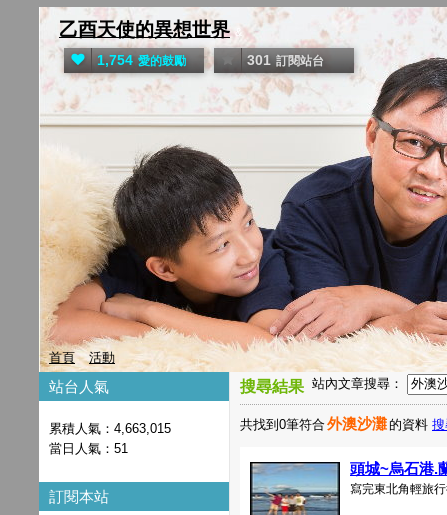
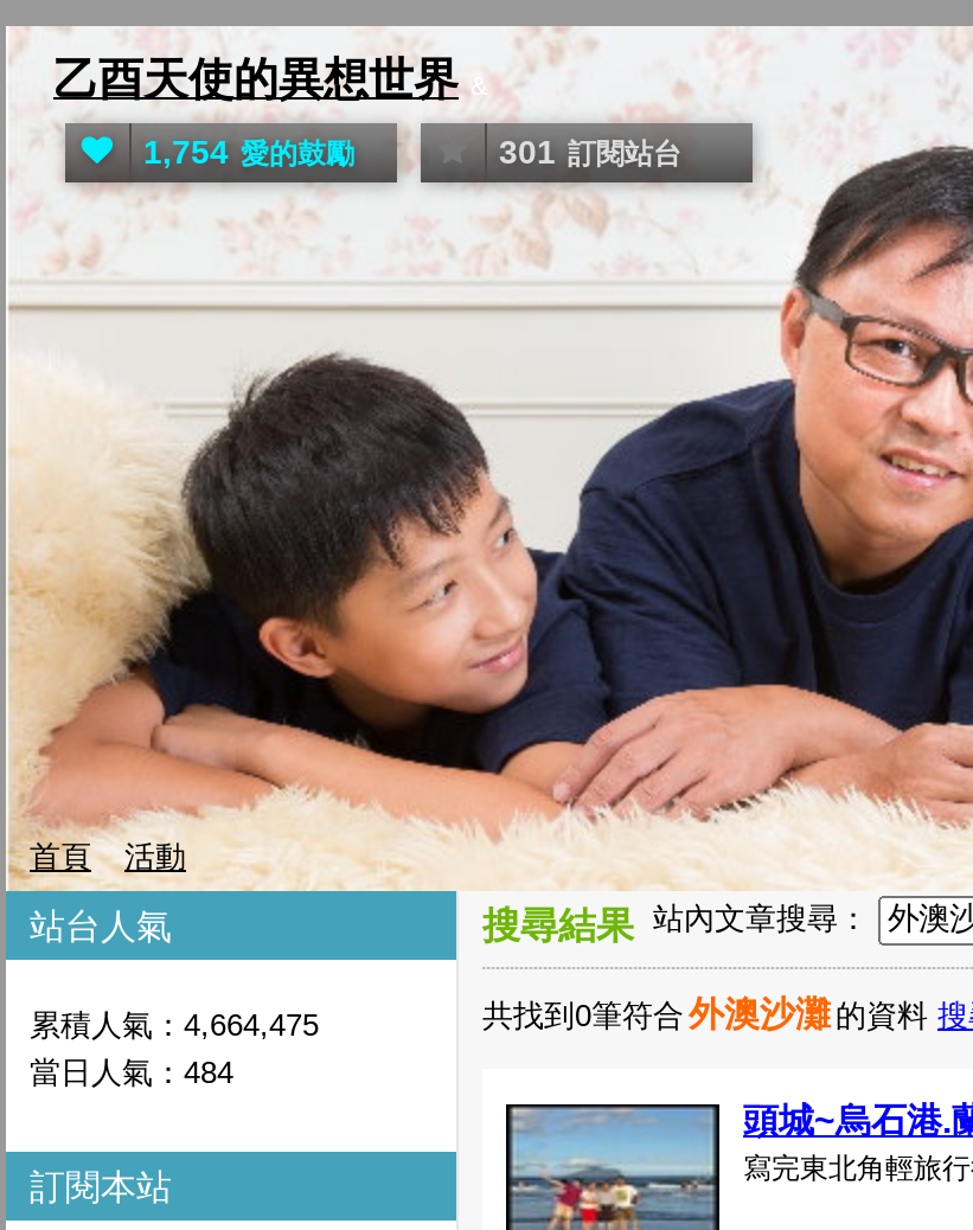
[49,421,171,436] 累積人氣：4,663,015 -> [30,1007,319,1043] 累積人氣：4,664,475
[49,441,128,456] 當日人氣：51 -> [30,1055,233,1090] 當日人氣：484

